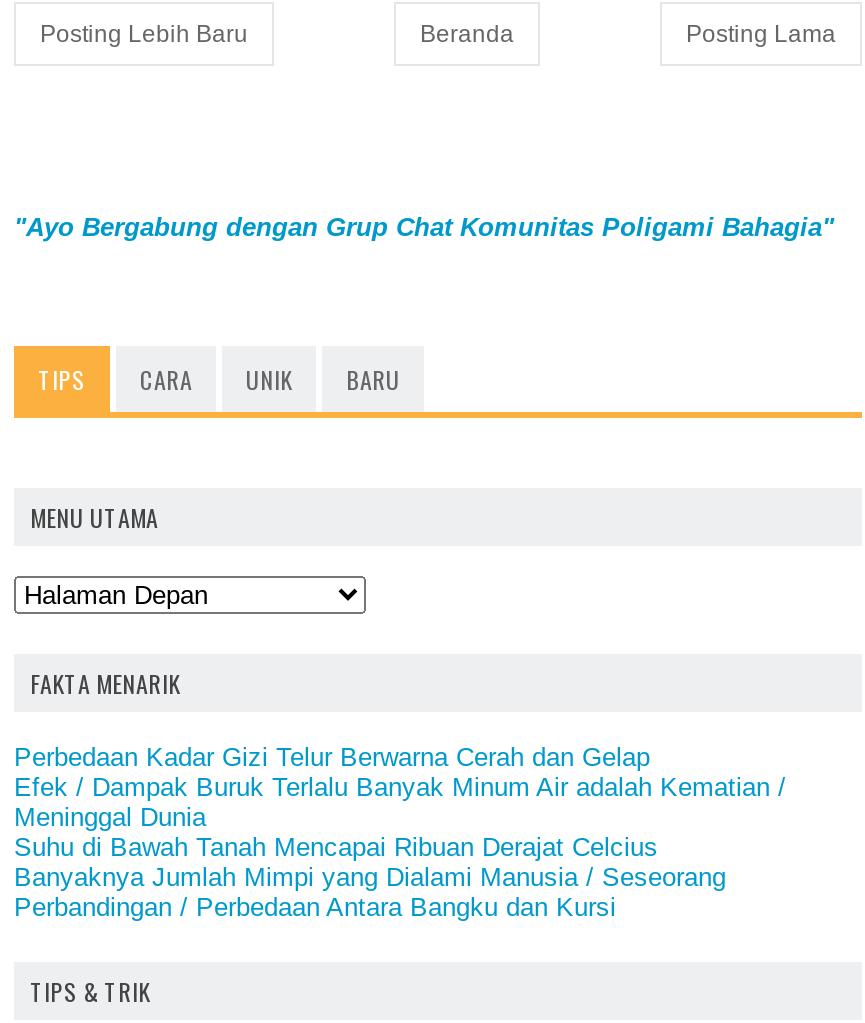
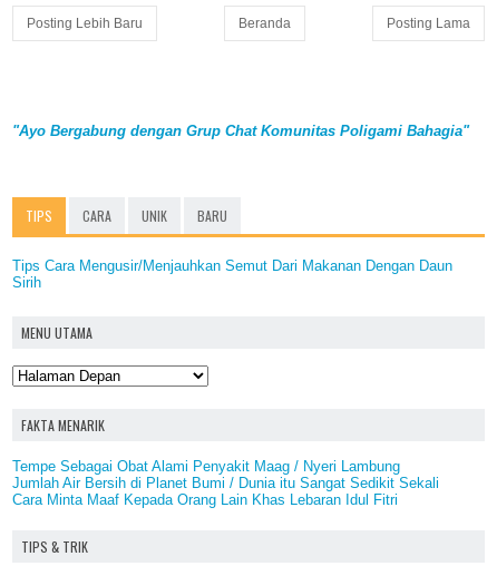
none -> [12,257,452,291] Tips Cara Mengusir/Menjauhkan Semut Dari Makanan Dengan Daun | Sirih
moved [30,500,180,700] -> [21,323,105,435]: MENU UTAMA | FAKTA MENARIK
[14,742,786,922] Perbedaan Kadar Gizi Telur Berwarna Cerah dan Gelap | Efek / Dampak Buruk Terlalu Banyak Minum Air adalah Kematian / | Meninggal Dunia | Suhu di Bawah Tanah Mencapai Ribuan Derajat Celcius | Banyaknya Jumlah Mimpi yang Dialami Manusia / Seseorang | Perbandingan / Perbedaan Antara Bangku dan Kursi -> [12,458,439,508] Tempe Sebagai Obat Alami Penyakit Maag / Nyeri Lambung | Jumlah Air Bersih di Planet Bumi / Dunia itu Sangat Sedikit Sekali | Cara Minta Maaf Kepada Orang Lain Khas Lebaran Idul Fitri

